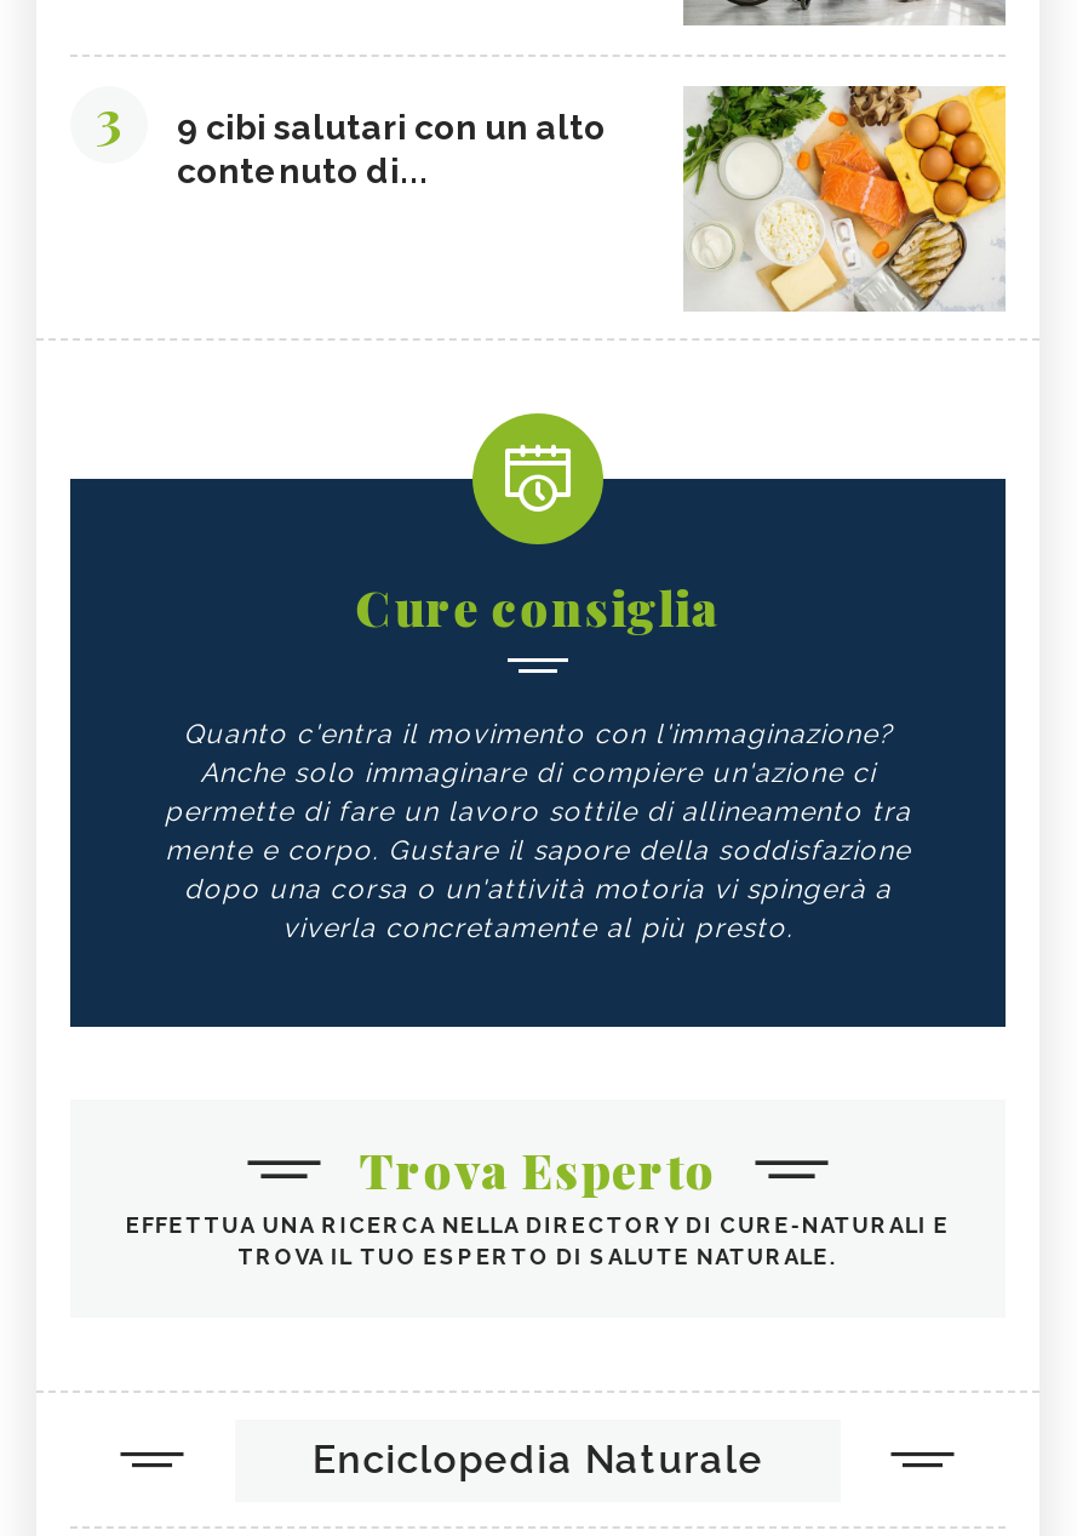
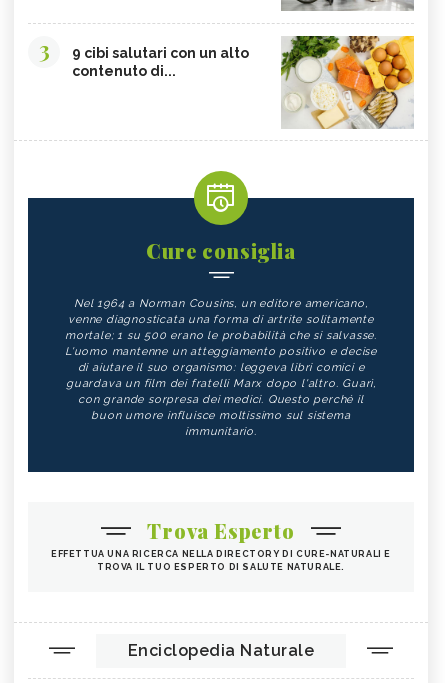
[165,720,911,945] Quanto c'entra il movimento con l'immaginazione? | Anche solo immaginare di compiere un'azione ci | permette di fare un lavoro sottile di allineamento tra | mente e corpo. Gustare il sapore della soddisfazione | dopo una corsa o un'attività motoria vi spingerà a | viverla concretamente al più presto. -> [65,297,377,438] Nel 1964 a Norman Cousins, un editore americano, | venne diagnosticata una forma di artrite solitamente | mortale; 1 su 500 erano le probabilità che si salvasse. | L'uomo mantenne un atteggiamento positivo e decise | di aiutare il suo organismo: leggeva libri comici e | guardava un film dei fratelli Marx dopo l'altro. Guarì, | con grande sorpresa dei medici. Questo perché il | buon umore influisce moltissimo sul sistema | immunitario.

